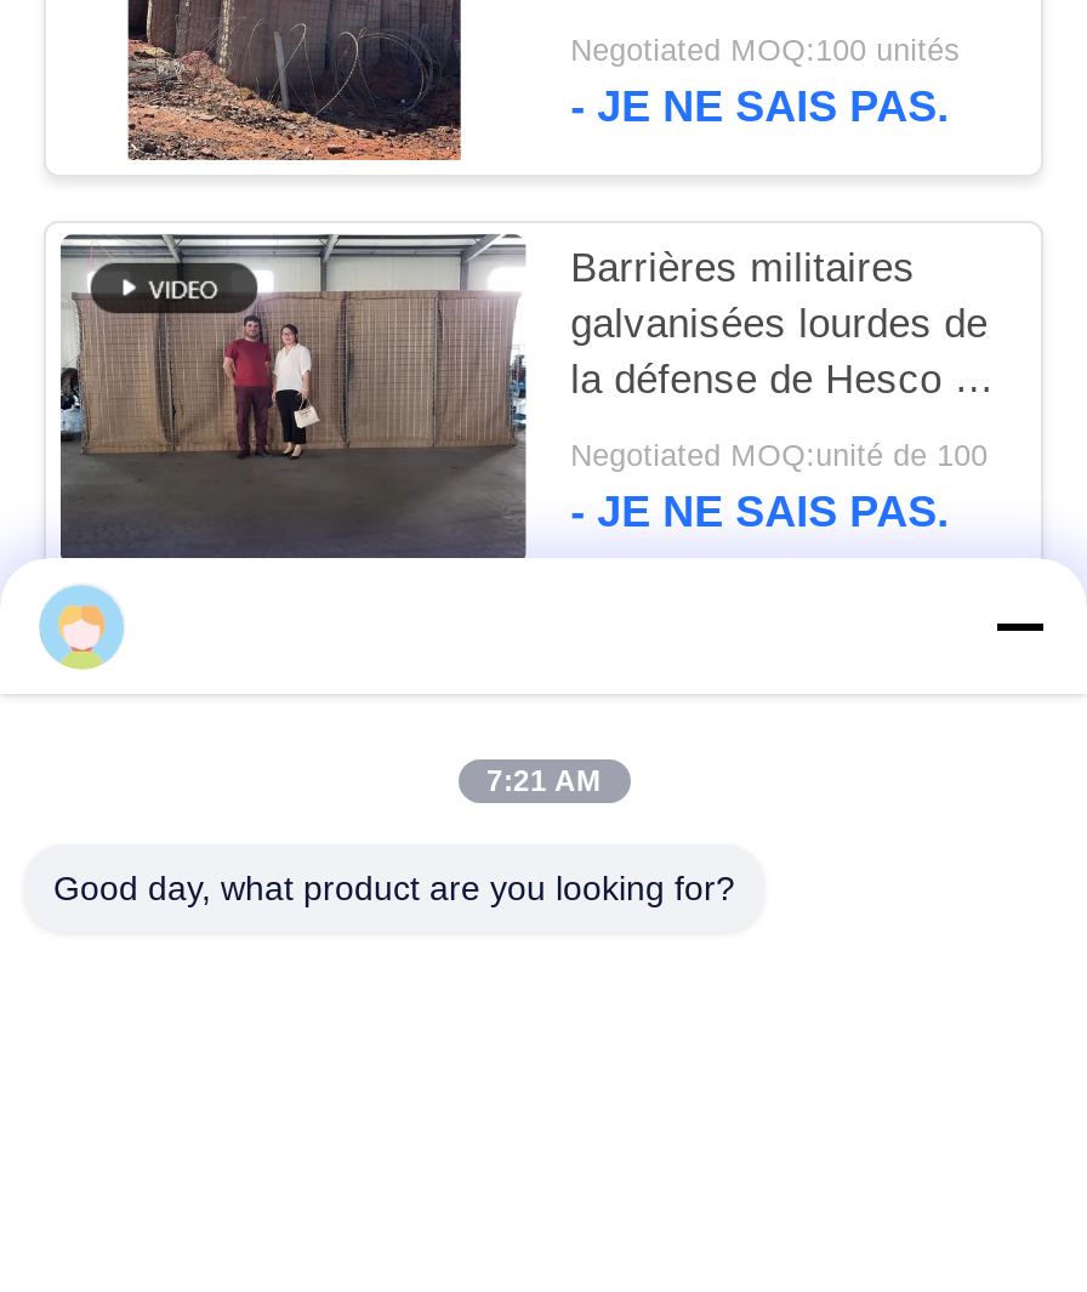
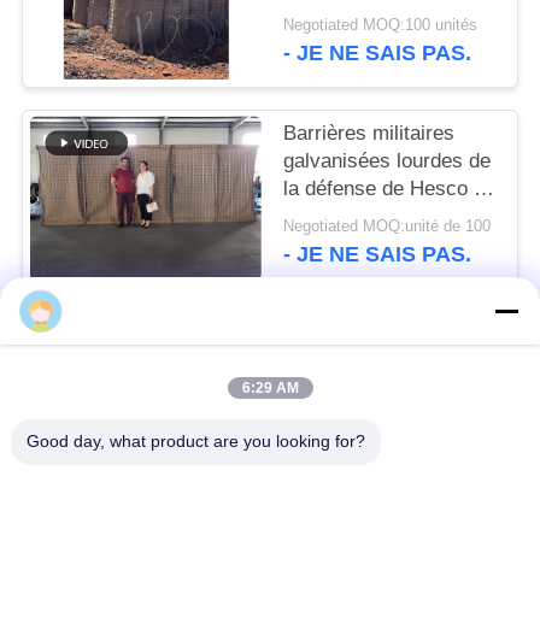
[486,764,601,798] 7:21 AM -> [242,380,298,396] 6:29 AM

